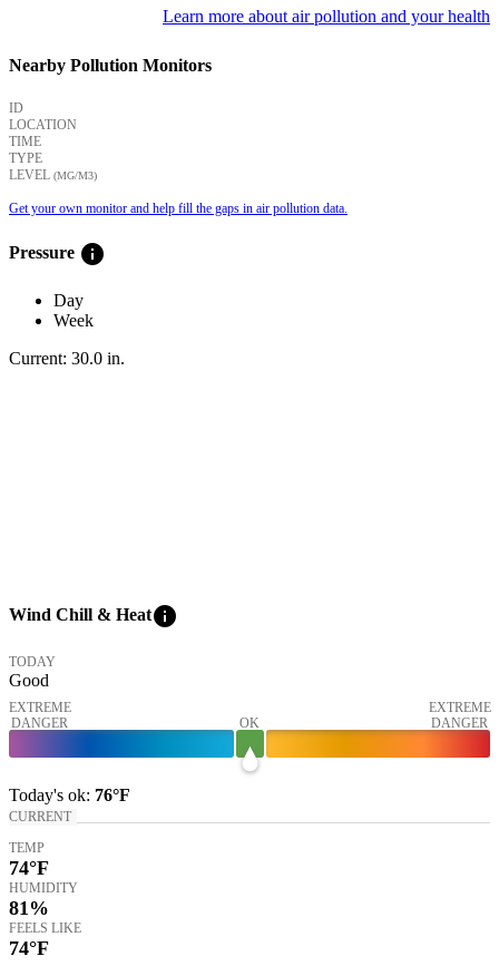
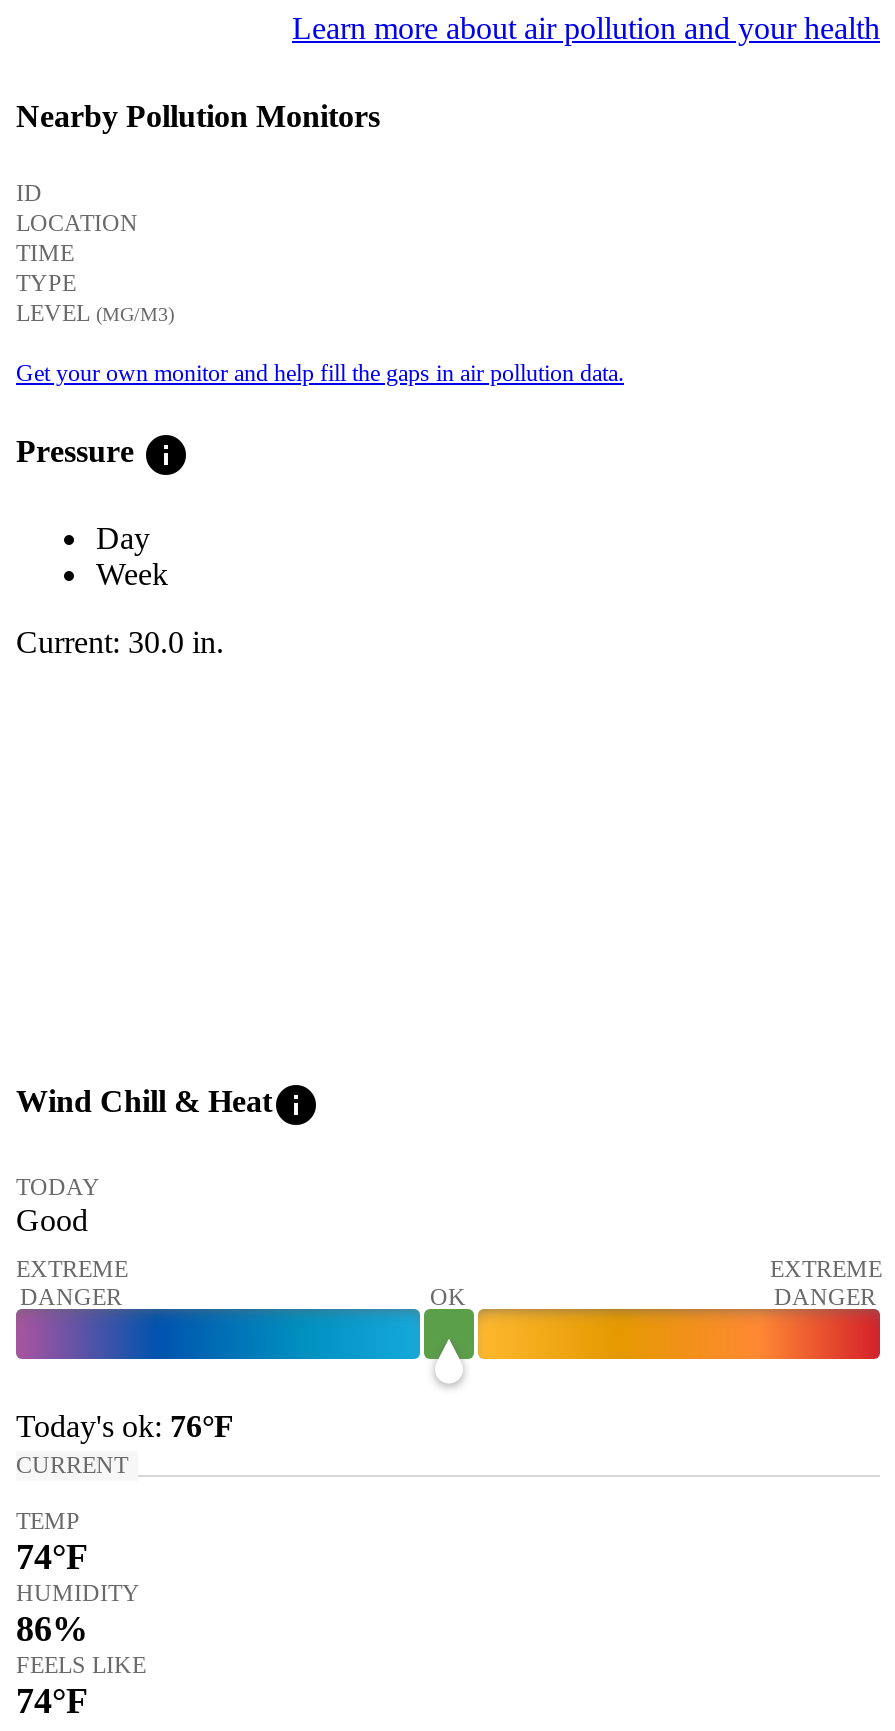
[9,896,49,919] 81% -> [16,1608,88,1648] 86%

